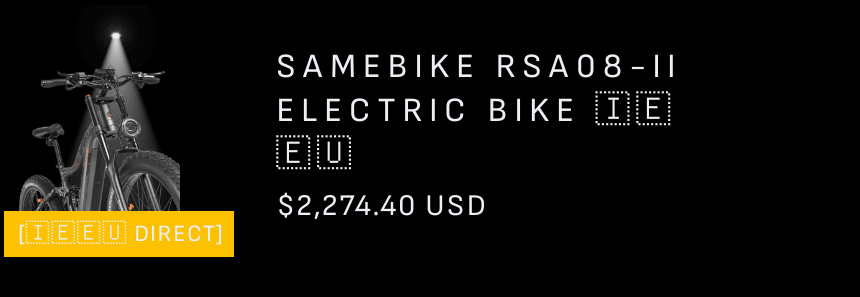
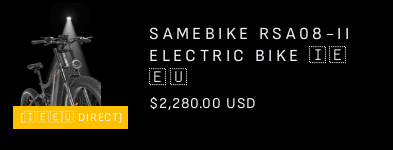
[276,186,488,224] $2,274.40 USD -> [149,94,257,113] $2,280.00 USD

